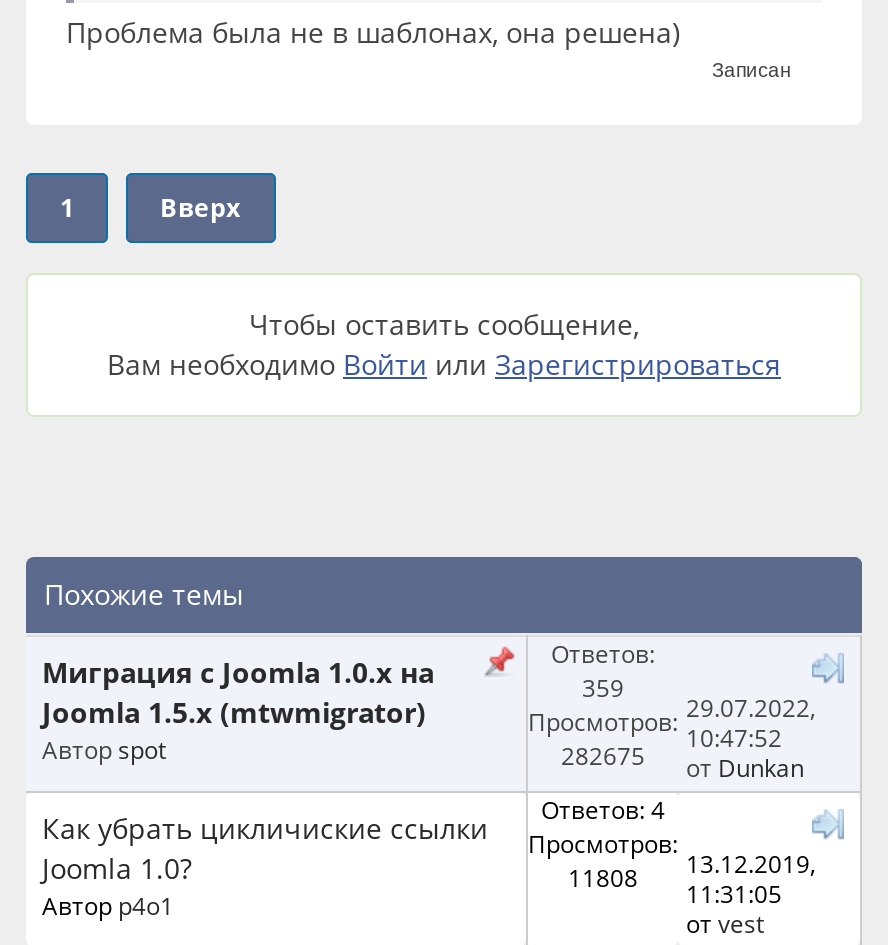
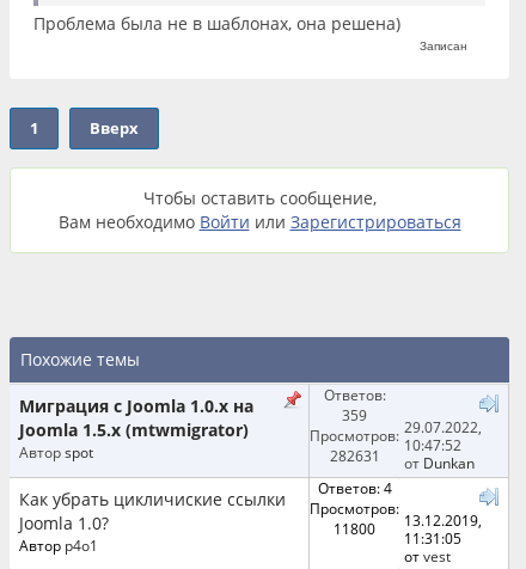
[561,739,804,783] 282675 от Dunkan -> [329,446,475,472] 282631 от Dunkan
[568,847,816,909] 11808 13.12.2019, 11:31:05 -> [334,511,482,548] 11800 13.12.2019, 11:31:05

